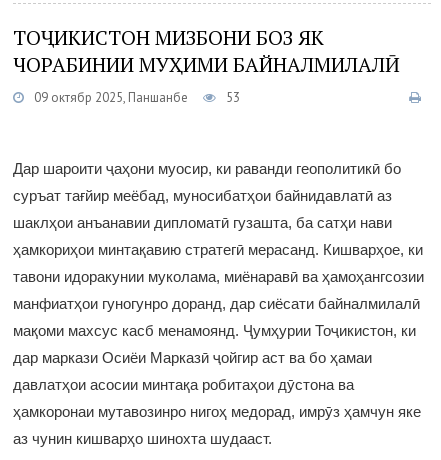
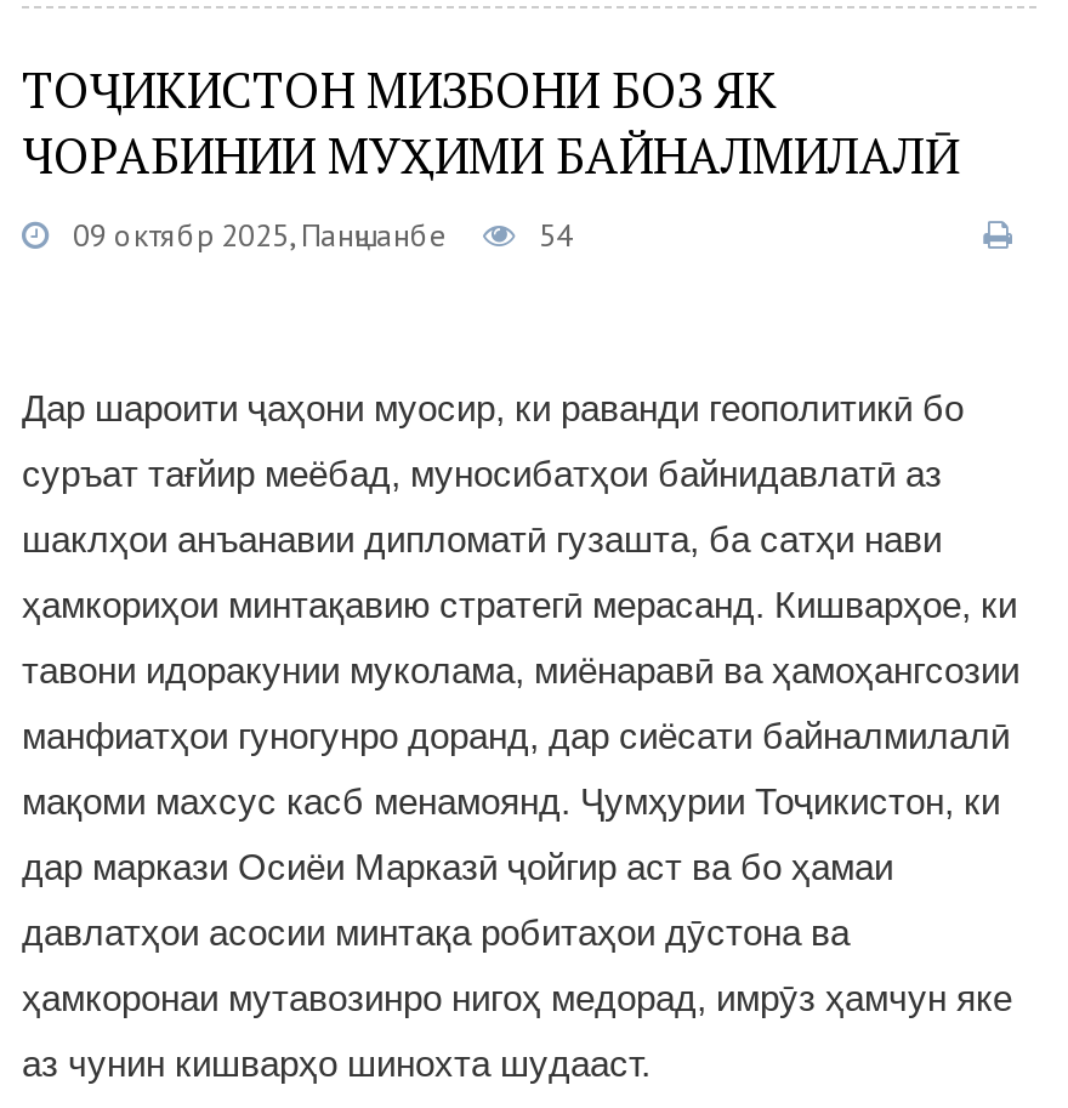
[226,89,240,106] 53 -> [539,215,573,256] 54

